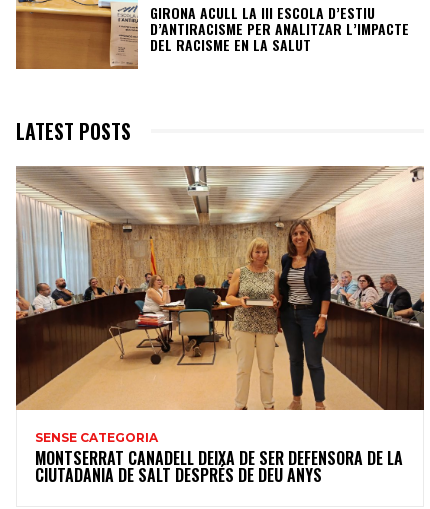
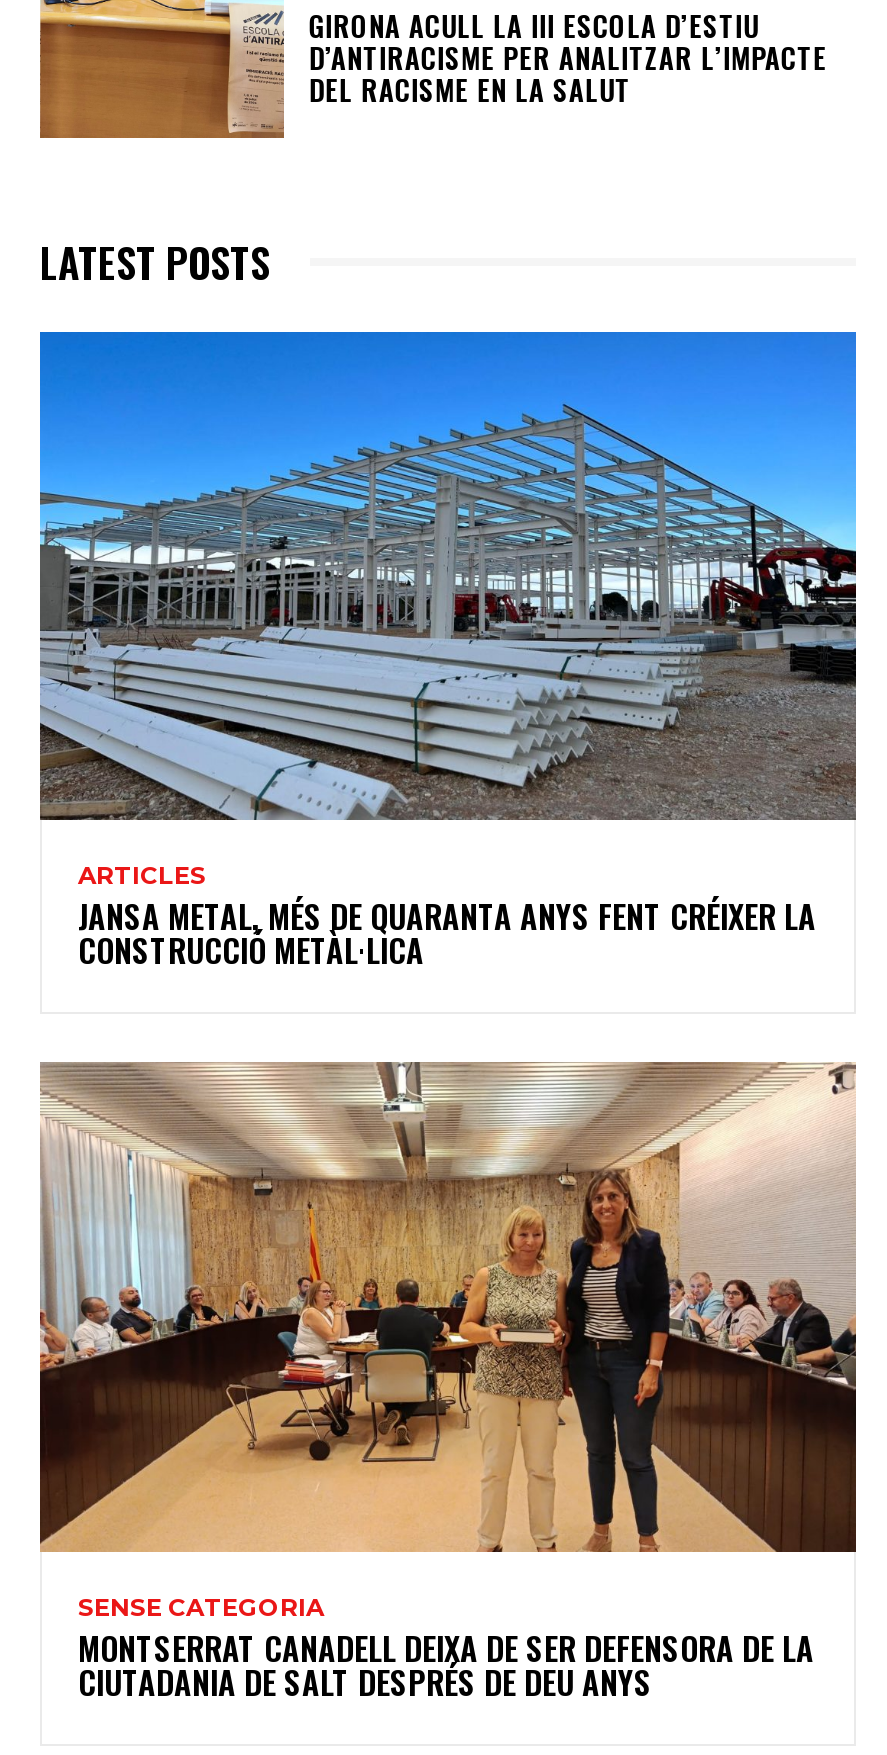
none -> [38,330,858,975] [image] | ARTICLES | JANSA METAL, MÉS DE QUARANTA ANYS FENT CRÉIXER LA | CONSTRUCCIÓ METÀL·LICA

